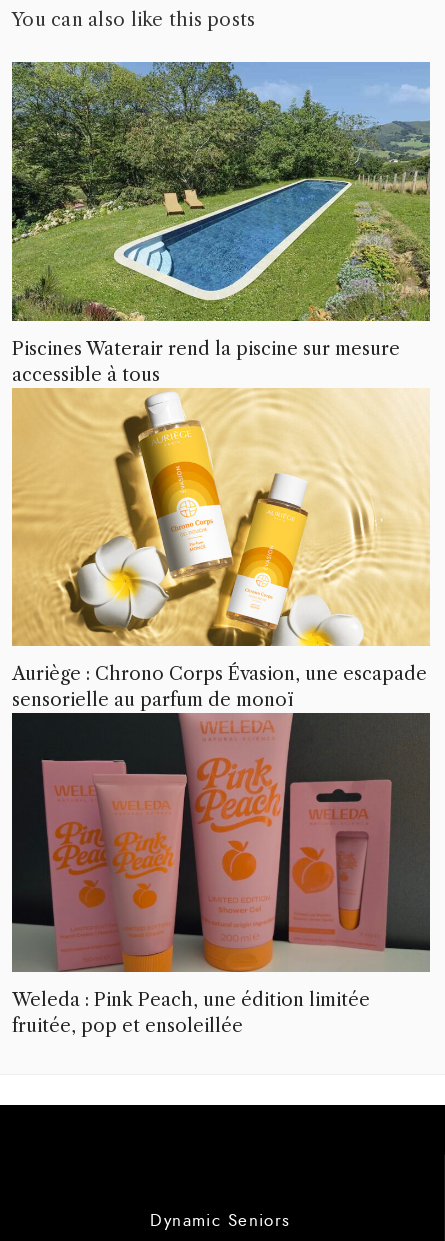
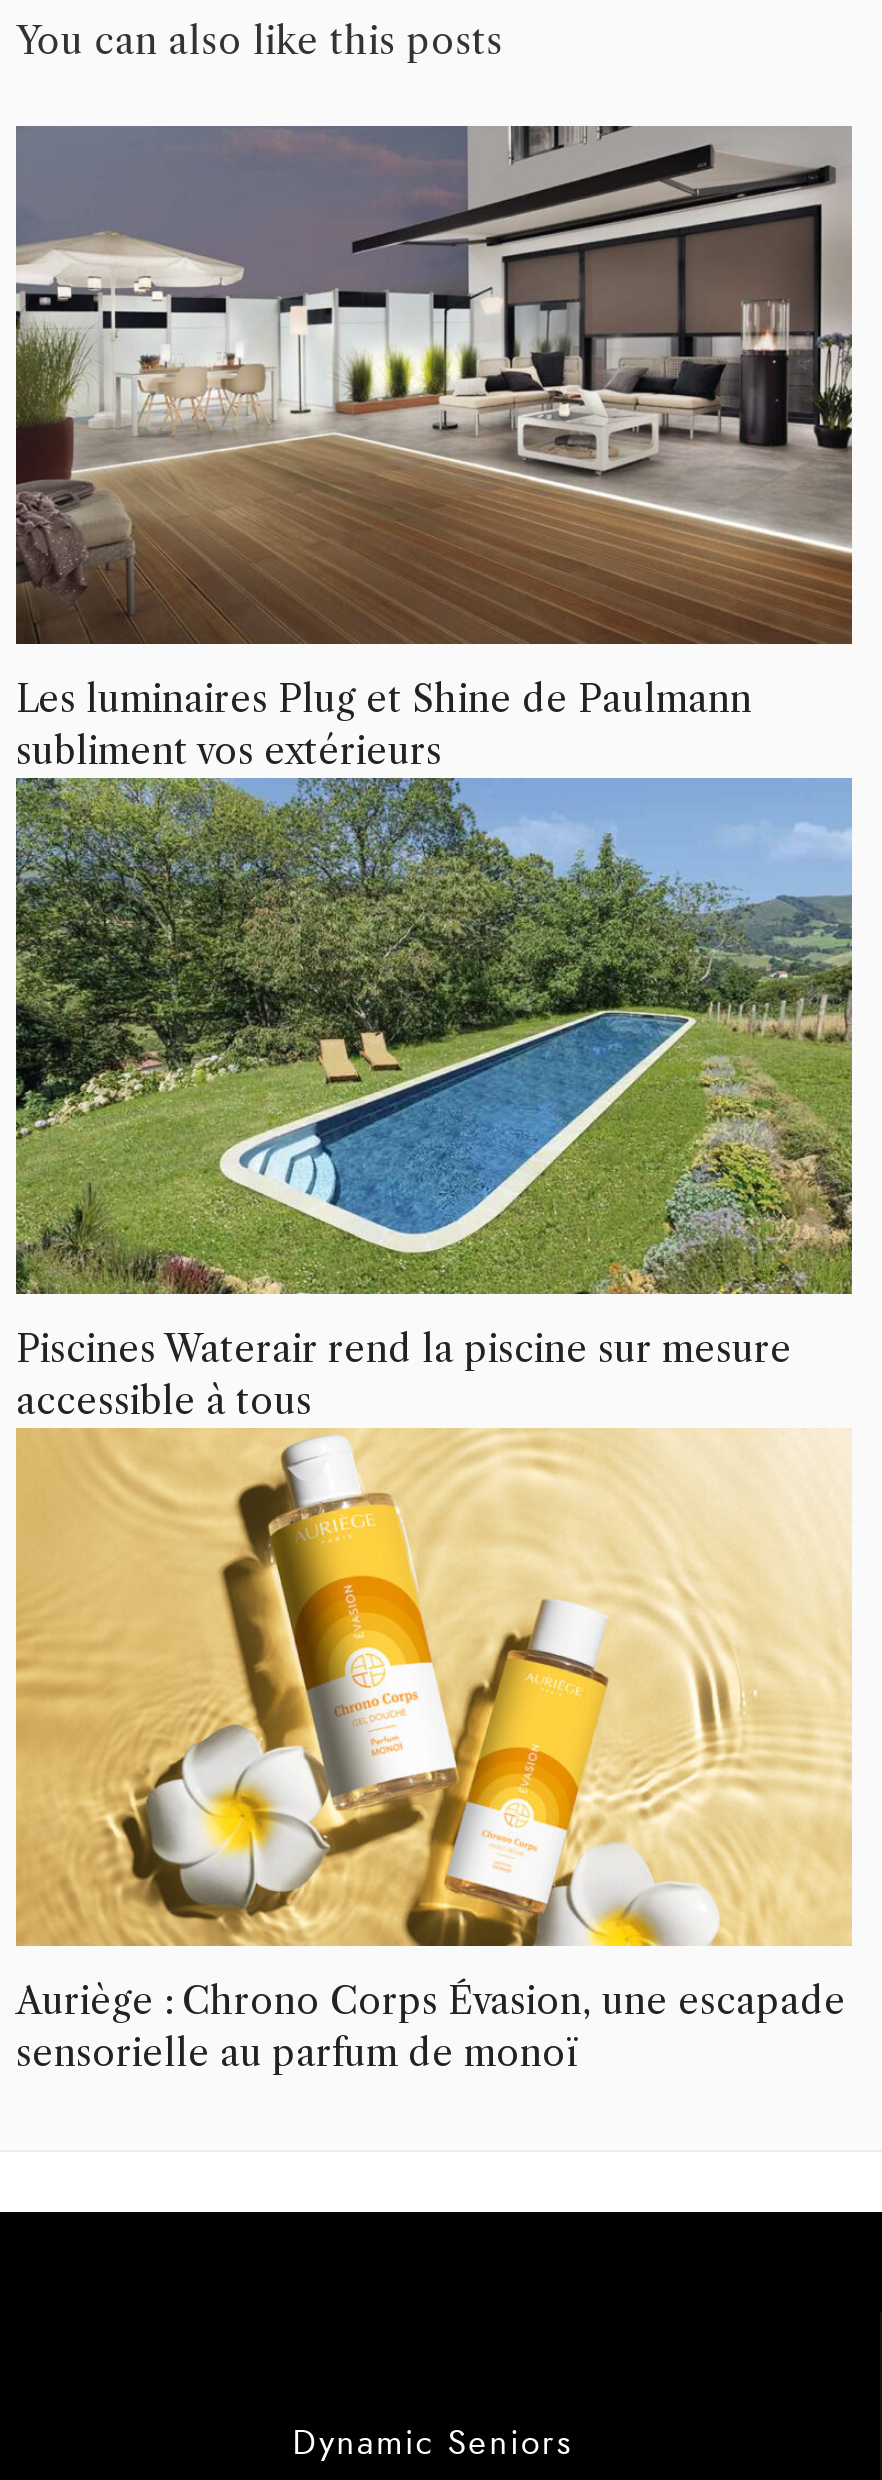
none -> [14,124,852,773] [image] | Les luminaires Plug et Shine de Paulmann | subliment vos extérieurs
moved [10,63,432,711] -> [12,780,856,2075]: [image] | Piscines Waterair rend la piscine sur mesure | accessible à tous | Auriège : Chrono Corps Évasion, une escapade | sensorielle au parfum de monoï
[11,712,431,1037] [image] | Weleda : Pink Peach, une édition limitée | fruitée, pop et ensoleillée -> none

